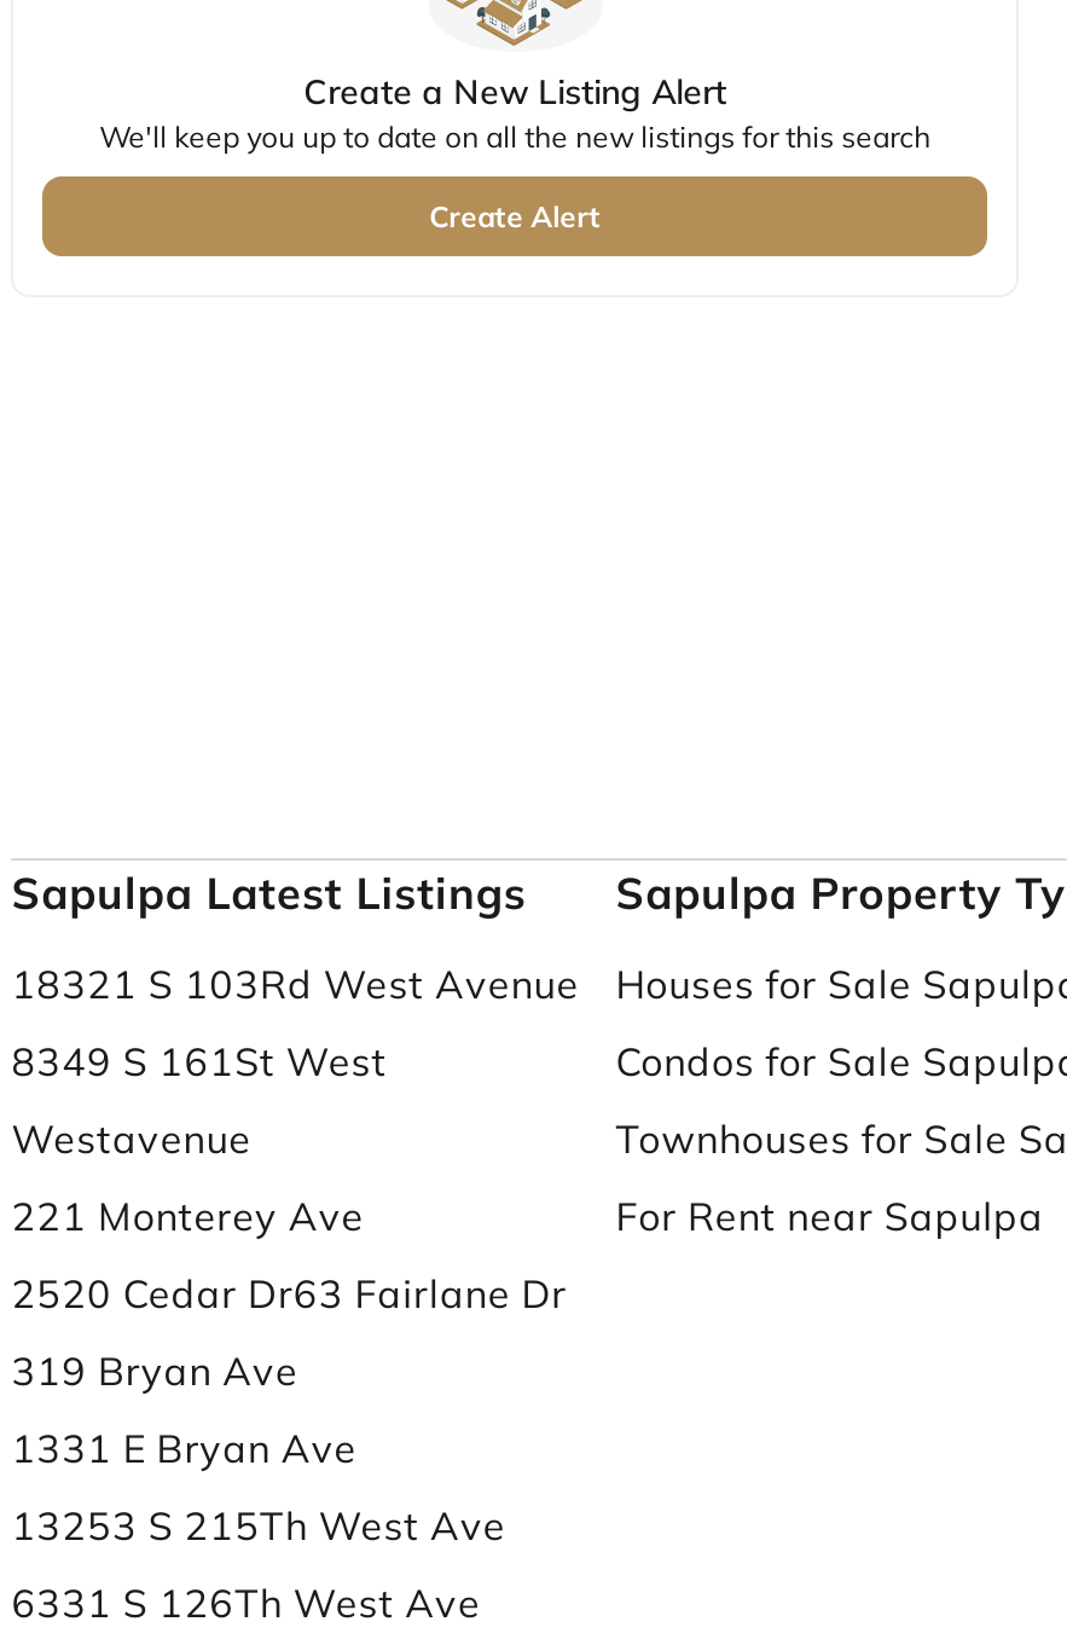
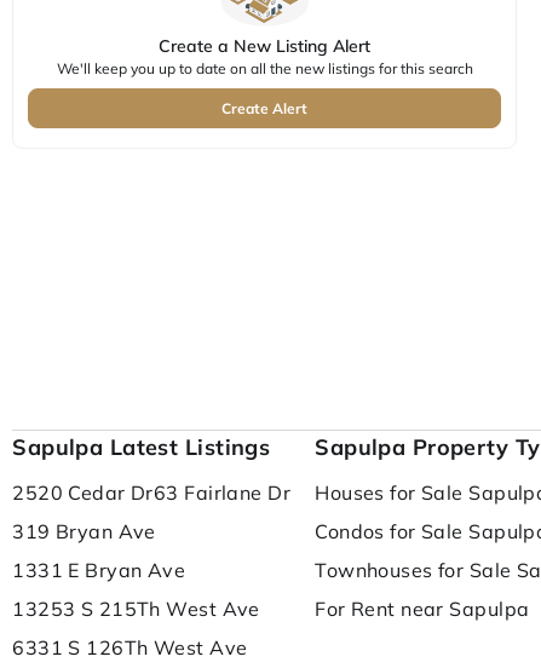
[11,960,579,1241] 18321 S 103Rd West Avenue | 8349 S 161St West | Westavenue | 221 Monterey Ave -> none

